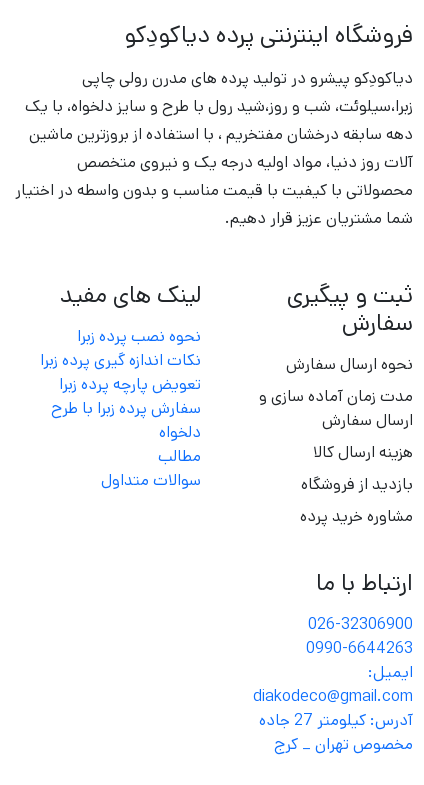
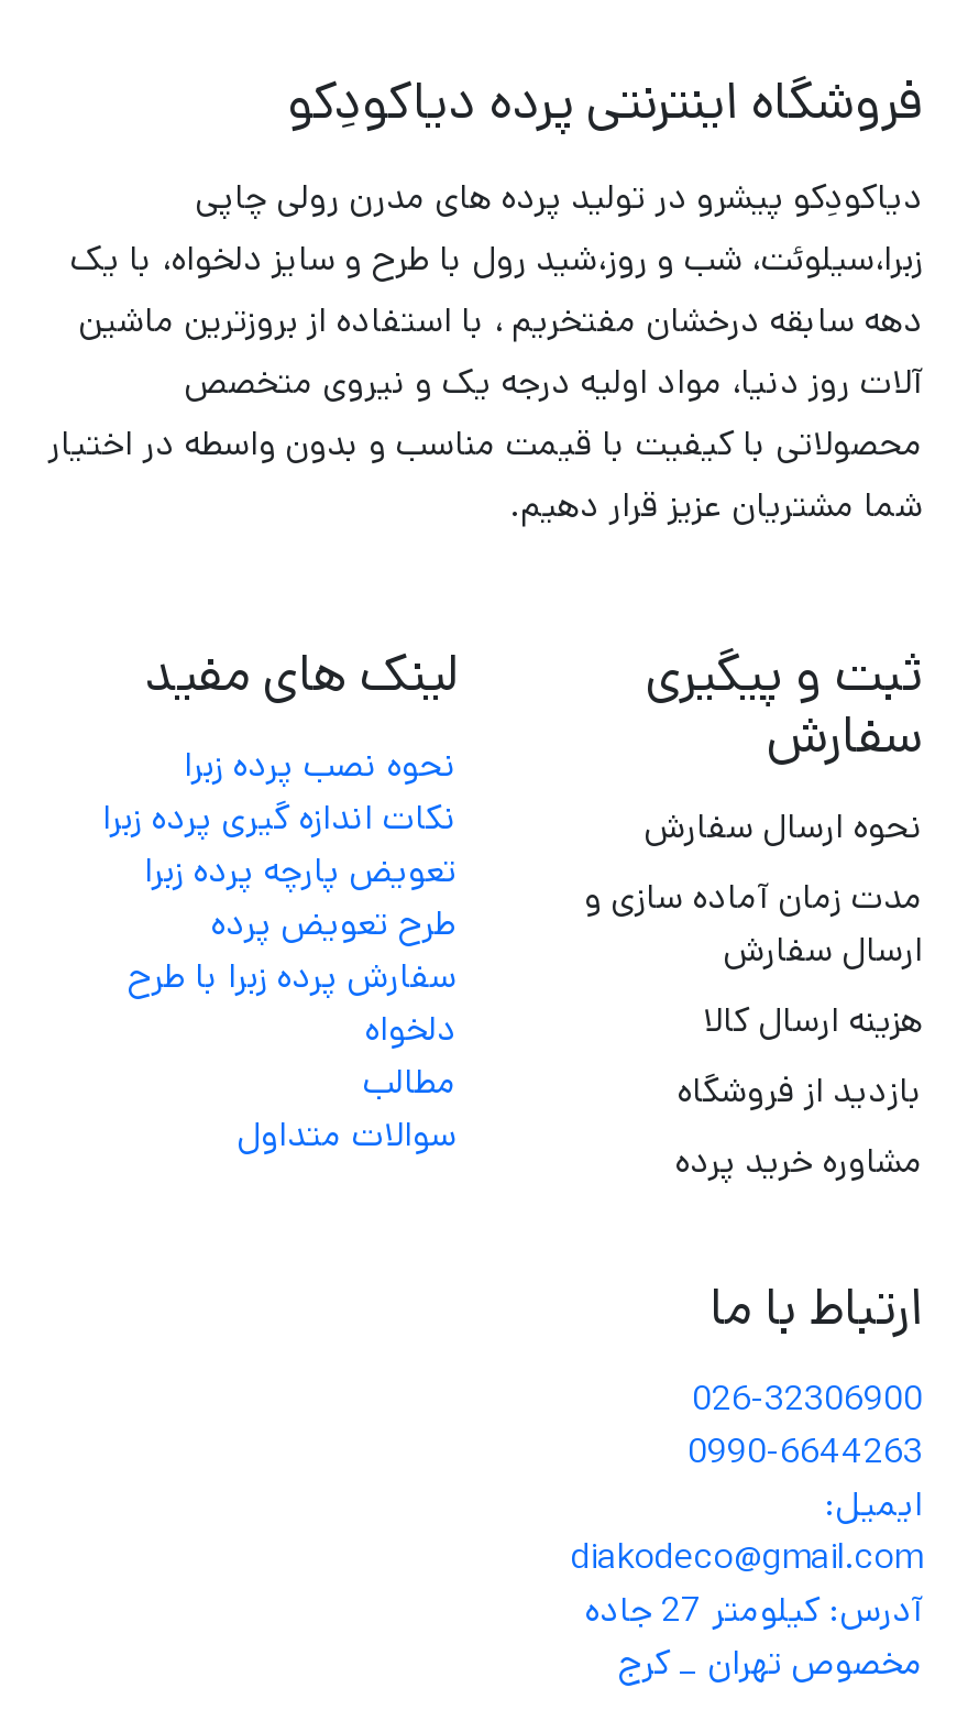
moved [51,397,201,492] -> [127,952,457,1162]: سفارش پرده زبرا با طرح | دلخواه | مطالب | سوالات متداول
none -> [210,900,457,950] طرح تعویض پرده

